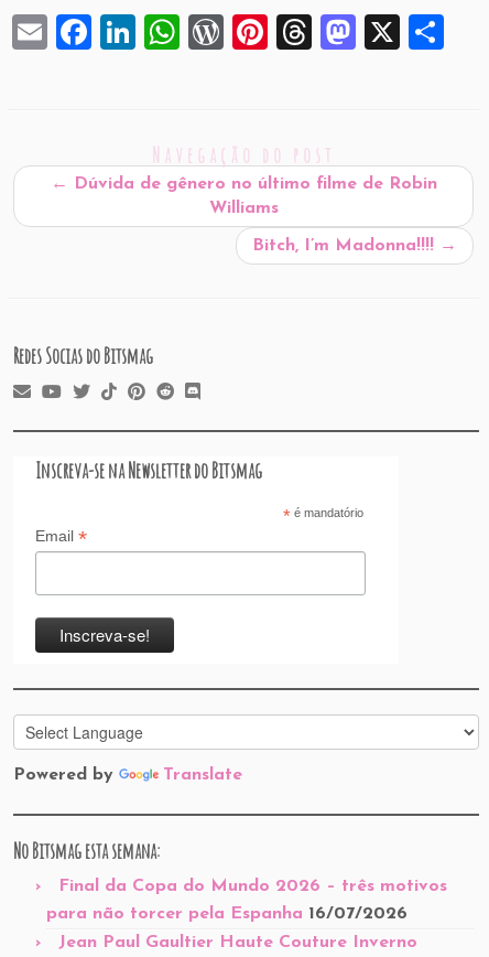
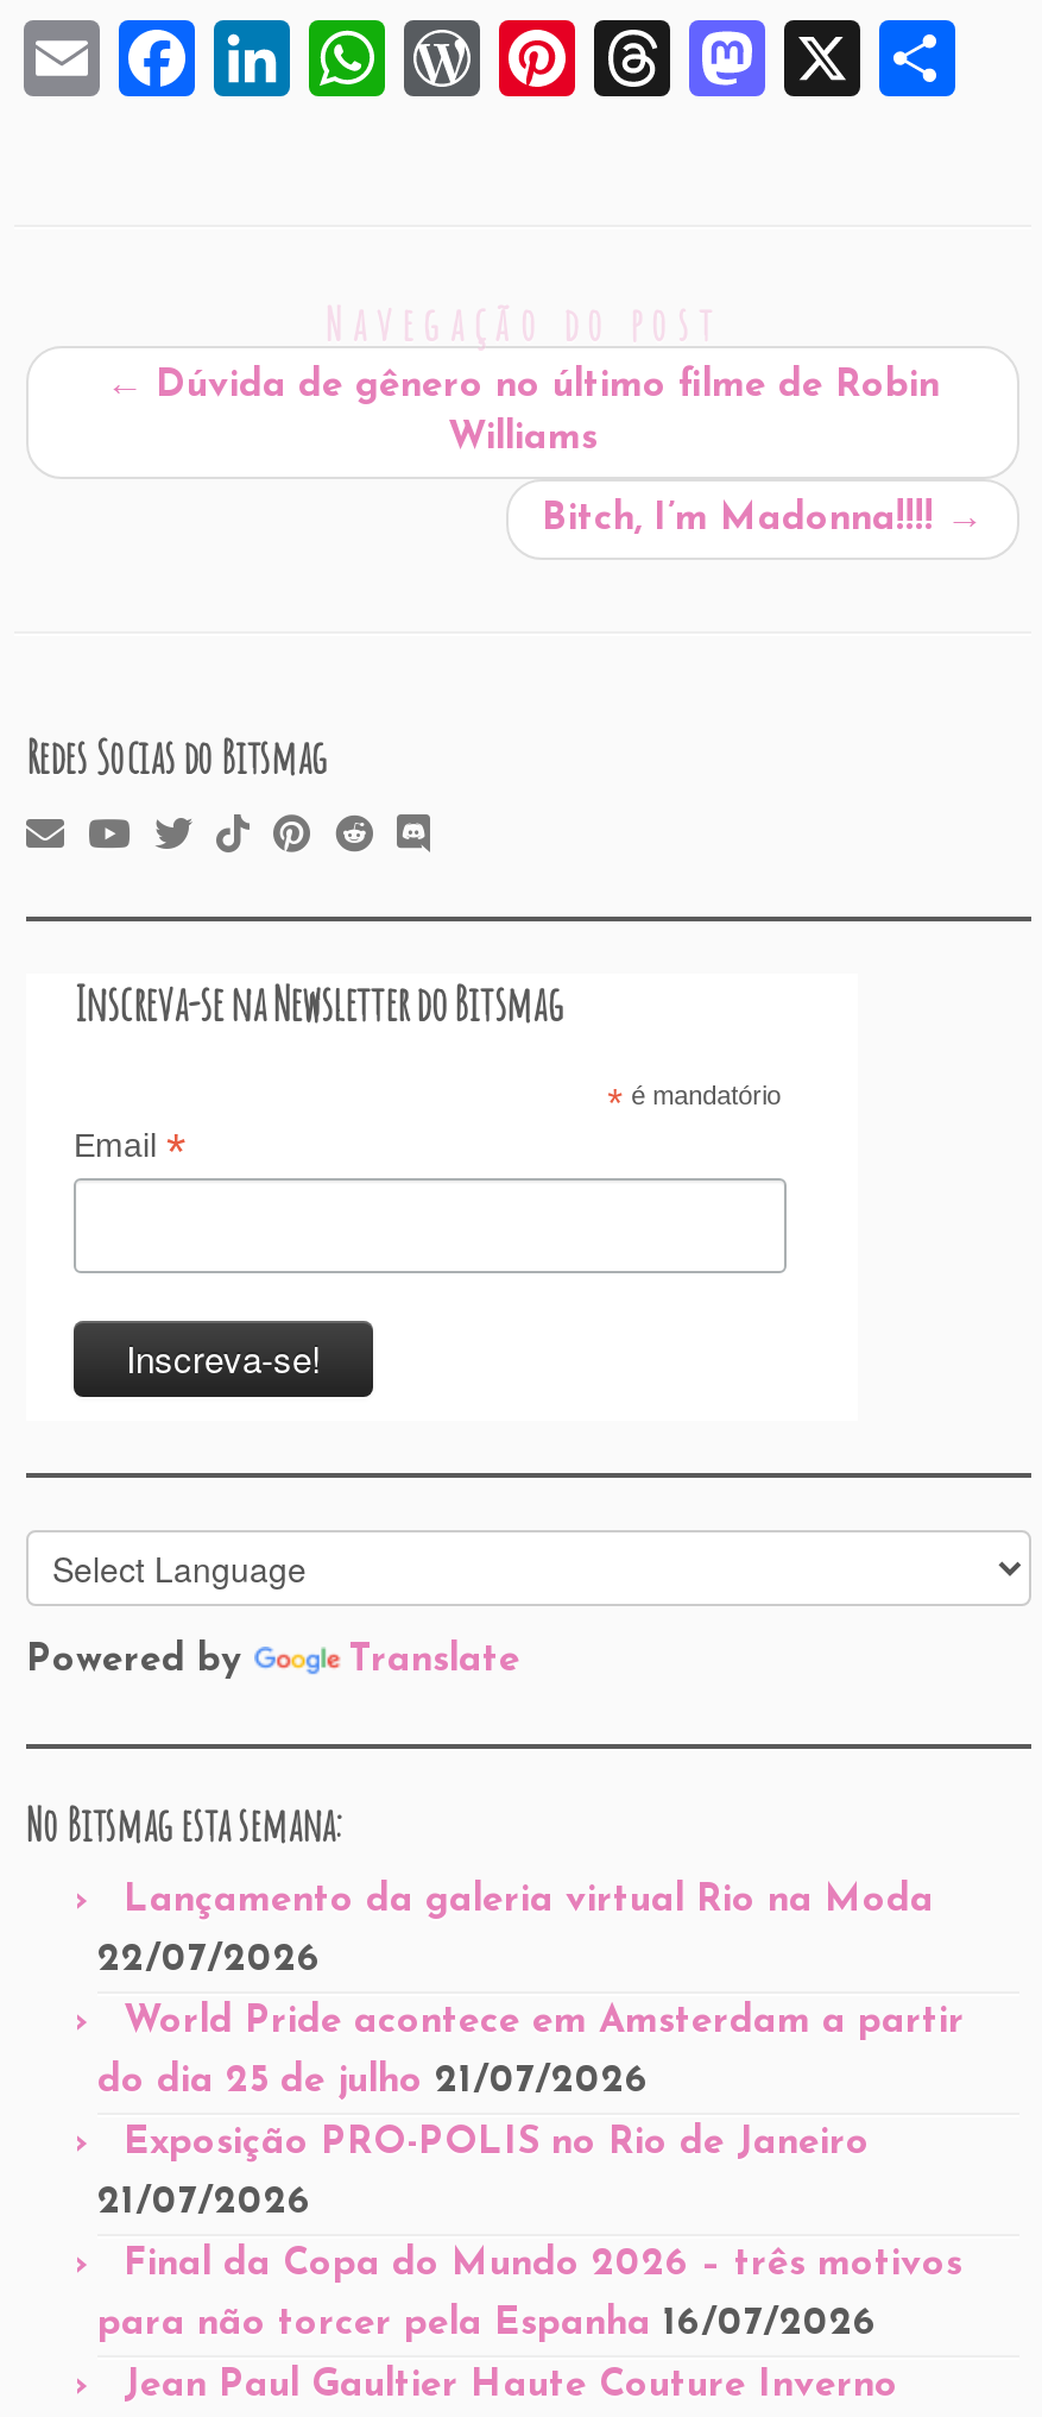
none -> [97,1883,965,2223] Lançamento da galeria virtual Rio na Moda | 22/07/2026 | World Pride acontece em Amsterdam a partir | do dia 25 de julho 21/07/2026 | Exposição PRO-POLIS no Rio de Janeiro | 21/07/2026

